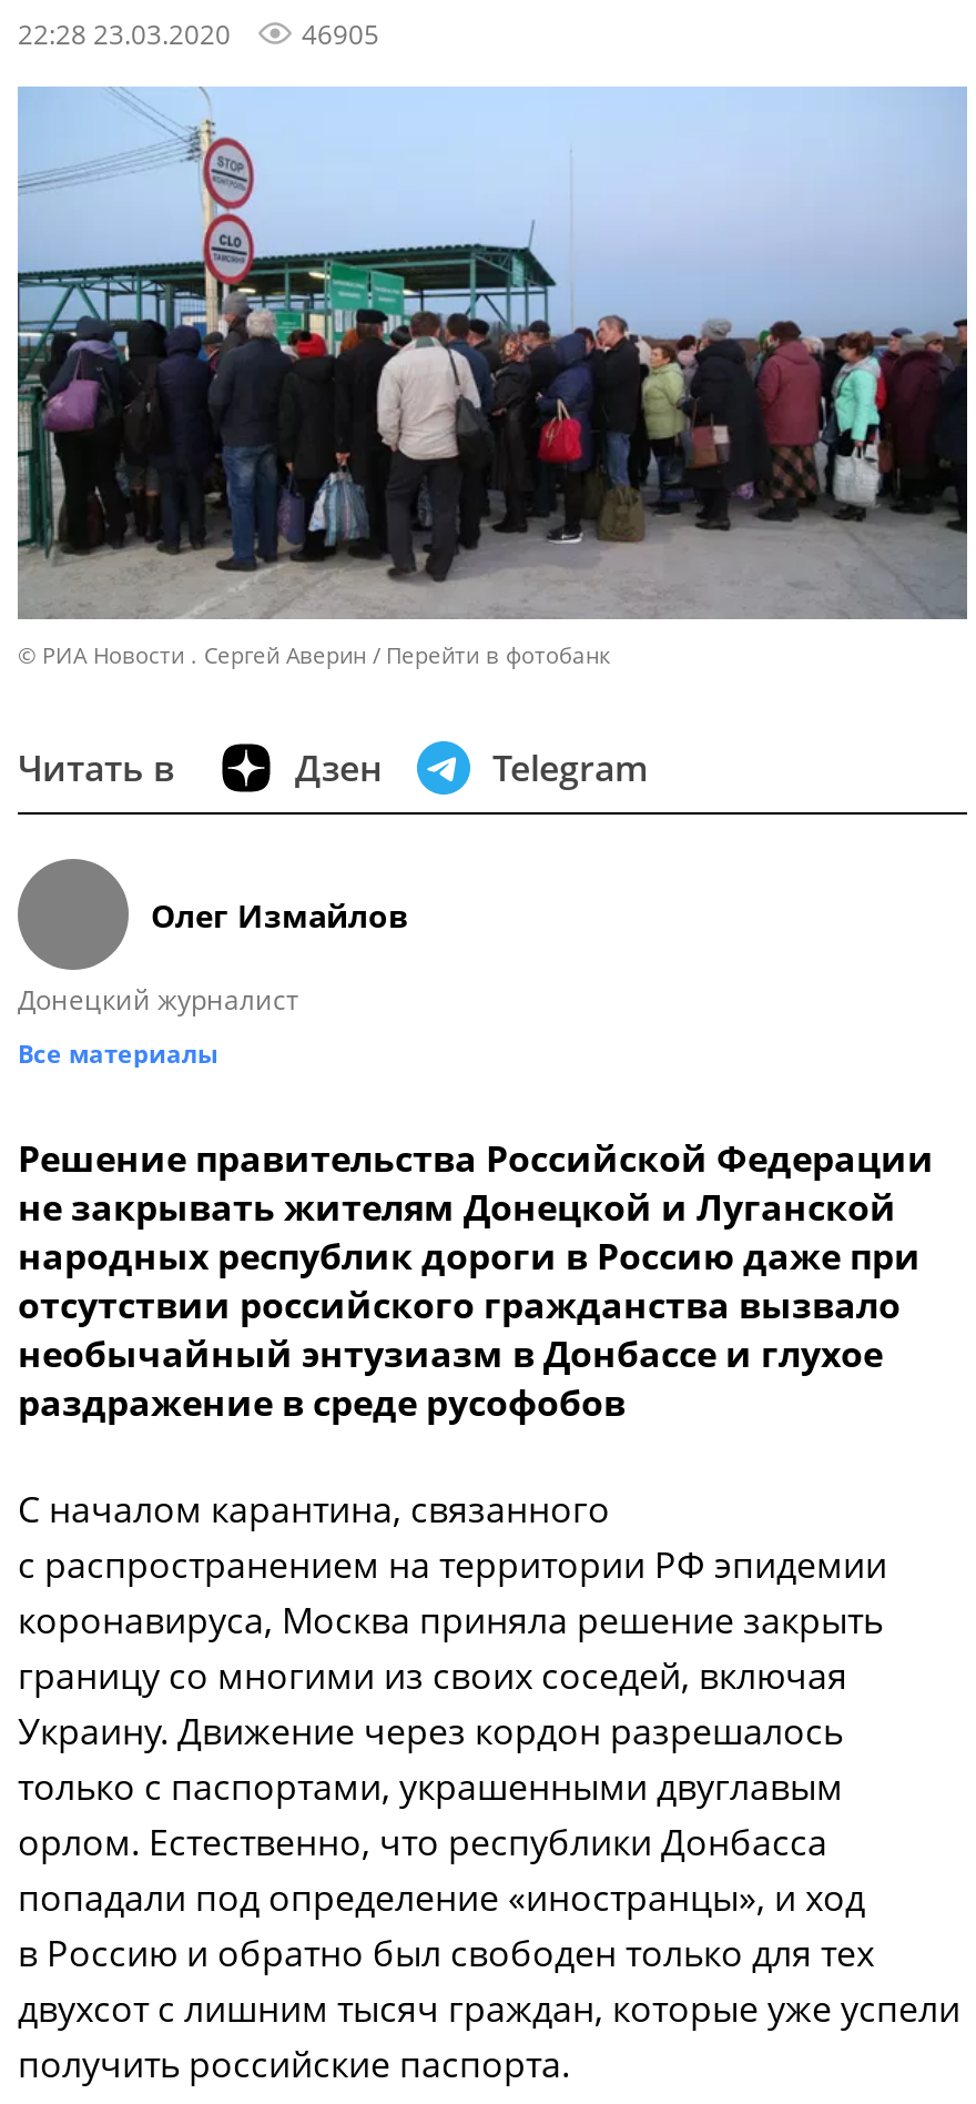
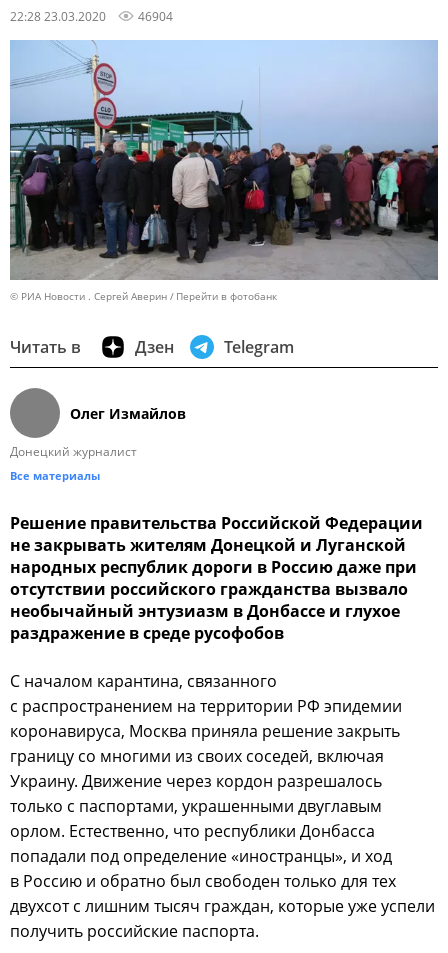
[18,16,379,51] 22:28 23.03.2020 46905 -> [10,8,173,24] 22:28 23.03.2020 46904

